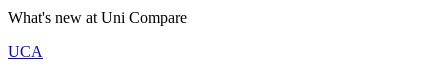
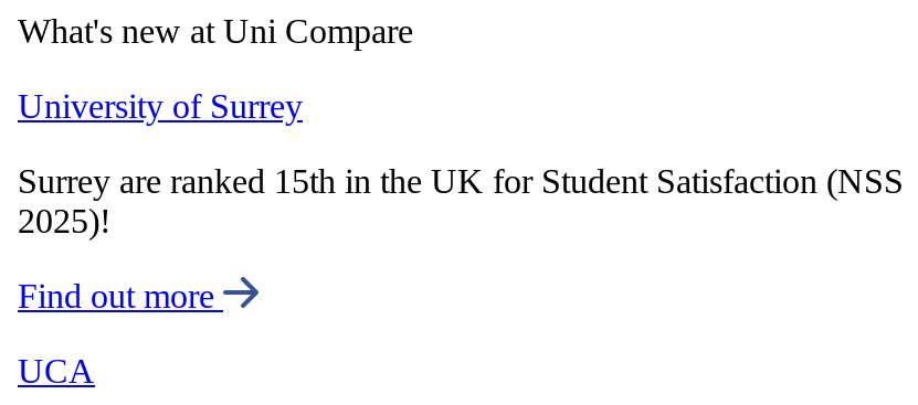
none -> [18,87,904,315] University of Surrey | Surrey are ranked 15th in the UK for Student Satisfaction (NSS | 2025)! | Find out more

